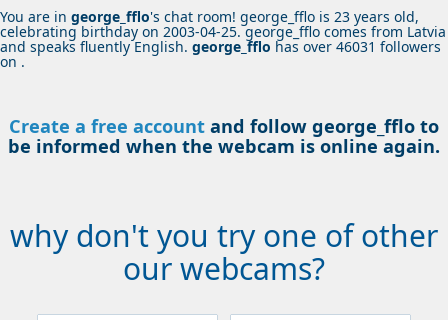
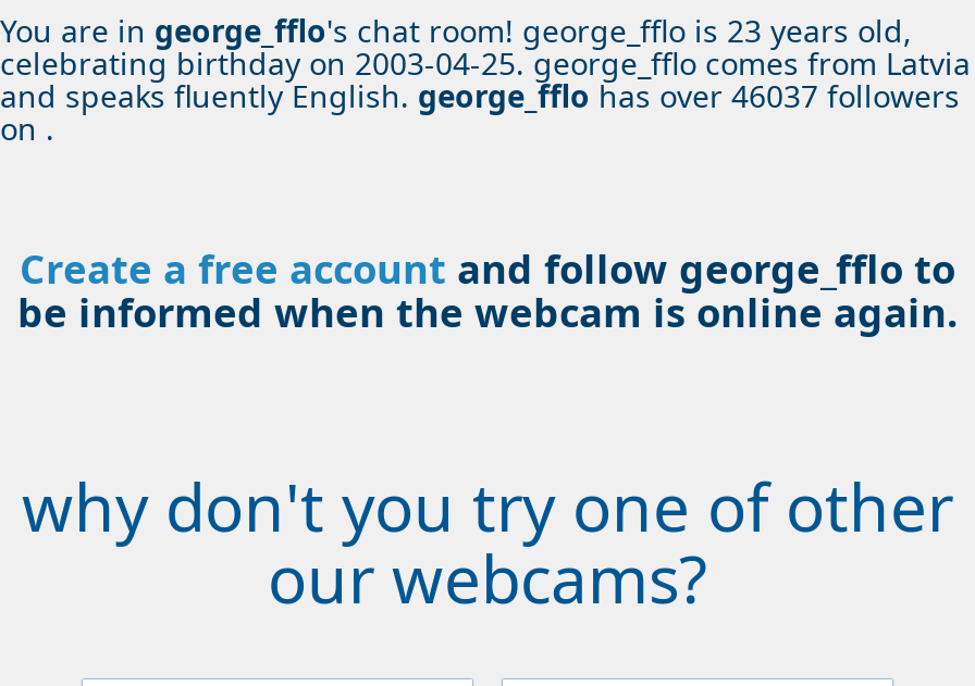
[0,37,441,56] and speaks fluentlyEnglish.george_fflo has over46031followers -> [0,75,960,116] and speaks fluentlyEnglish.george_fflo has over46037followers

